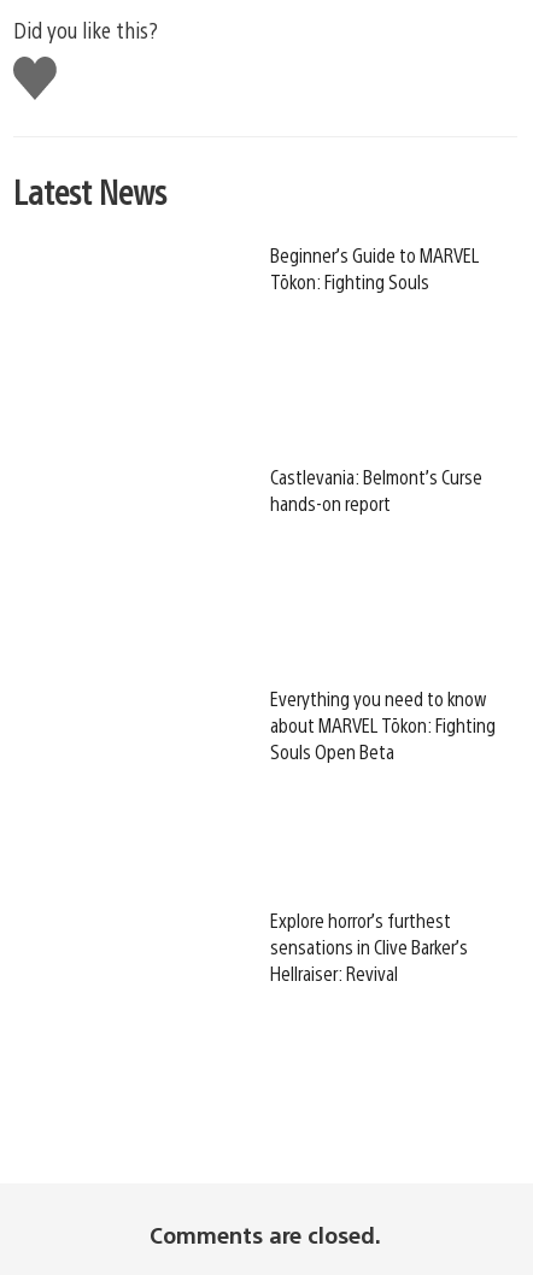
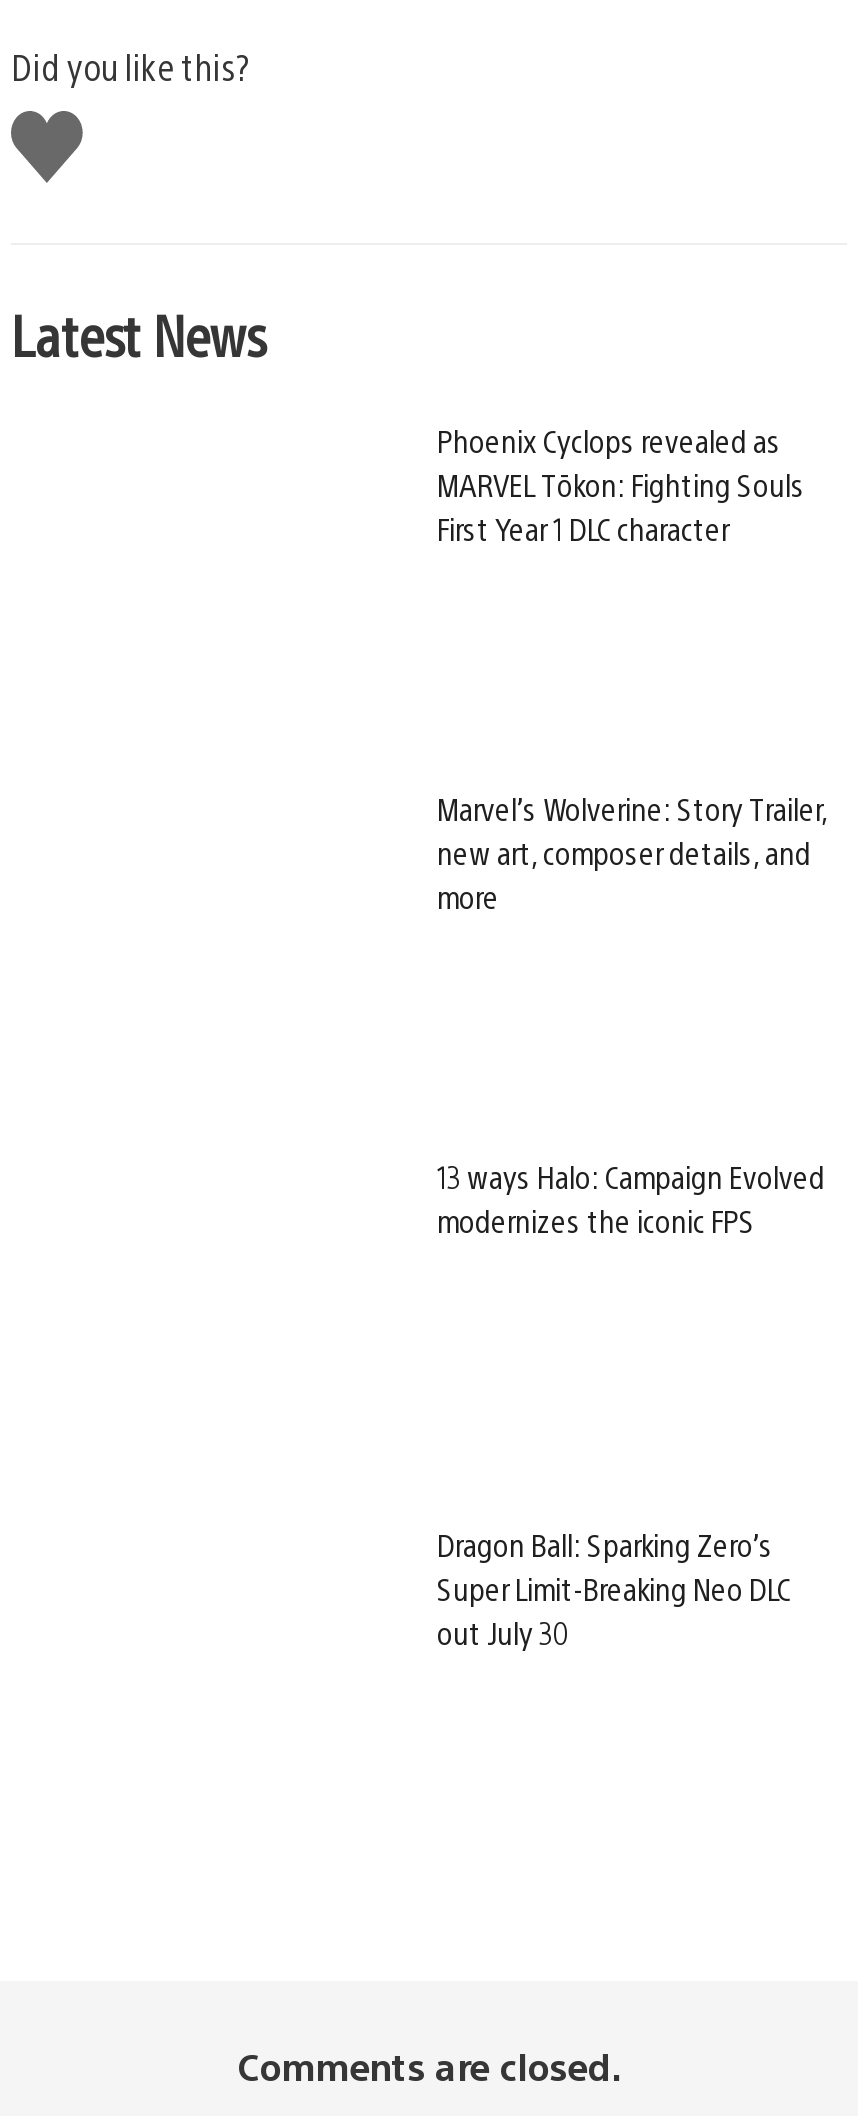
[270,243,479,294] Beginner’s Guide to MARVEL | Tōkon: Fighting Souls -> [437,420,805,550] Phoenix Cyclops revealed as | MARVEL Tōkon: Fighting Souls | First Year 1 DLC character
[270,464,482,516] Castlevania: Belmont’s Curse | hands-on report -> [437,788,827,918] Marvel’s Wolverine: Story Trailer, | new art, composer details, and | more
[270,686,496,764] Everything you need to know | about MARVEL Tōkon: Fighting | Souls Open Beta -> [437,1156,825,1242] 13 ways Halo: Campaign Evolved | modernizes the iconic FPS
[270,908,468,986] Explore horror’s furthest | sensations in Clive Barker’s | Hellraiser: Revival -> [437,1524,791,1654] Dragon Ball: Sparking Zero’s | Super Limit-Breaking Neo DLC | out July 30

